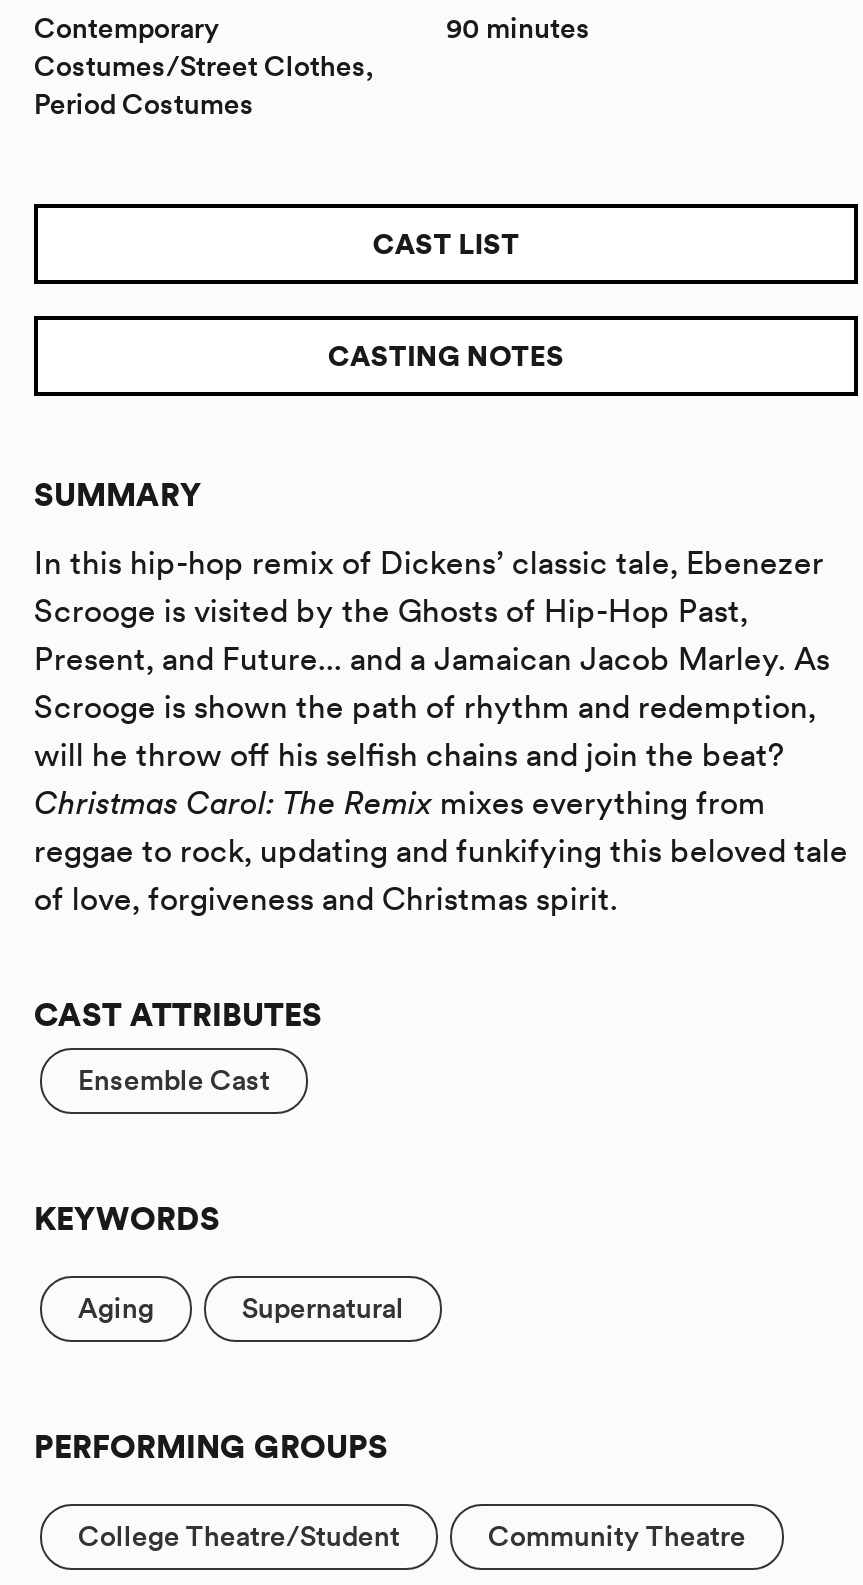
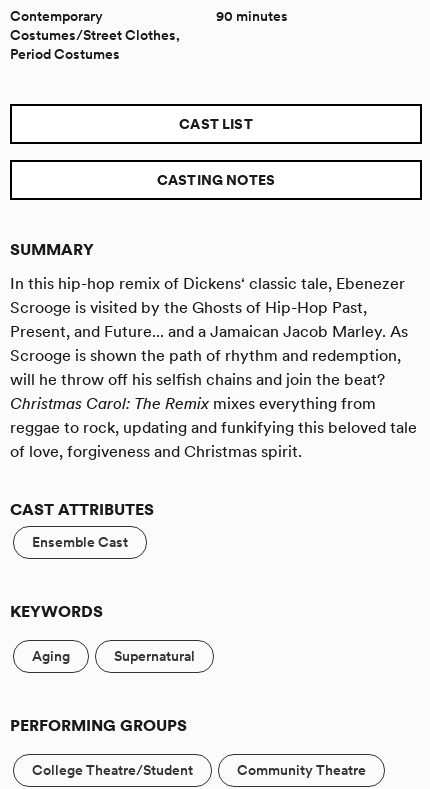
[34,543,824,581] In this hip-hop remix of Dickens’ classic tale, Ebenezer -> [10,273,405,292] In this hip-hop remix of Dickens‘ classic tale, Ebenezer

